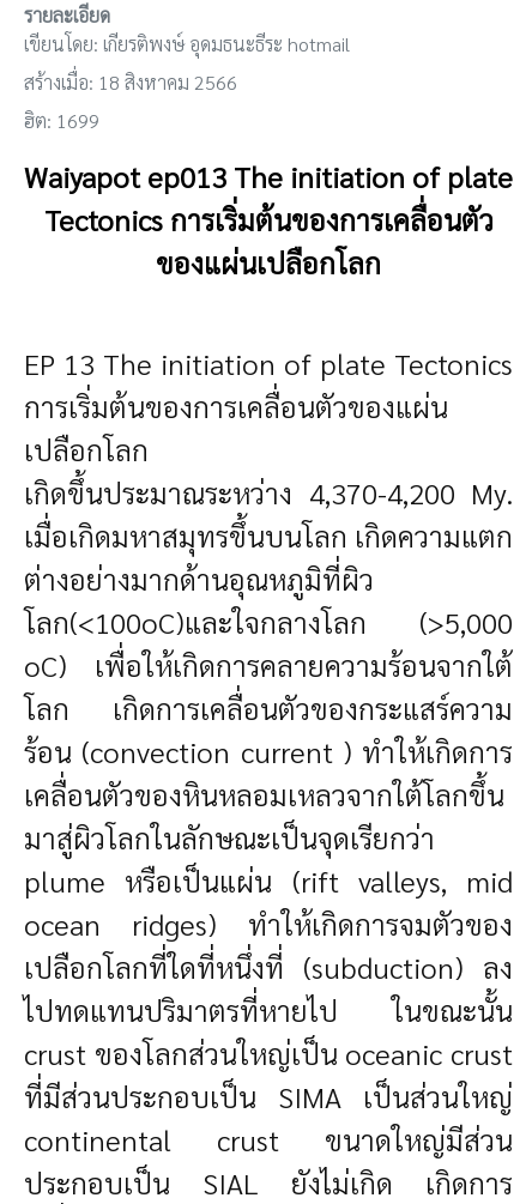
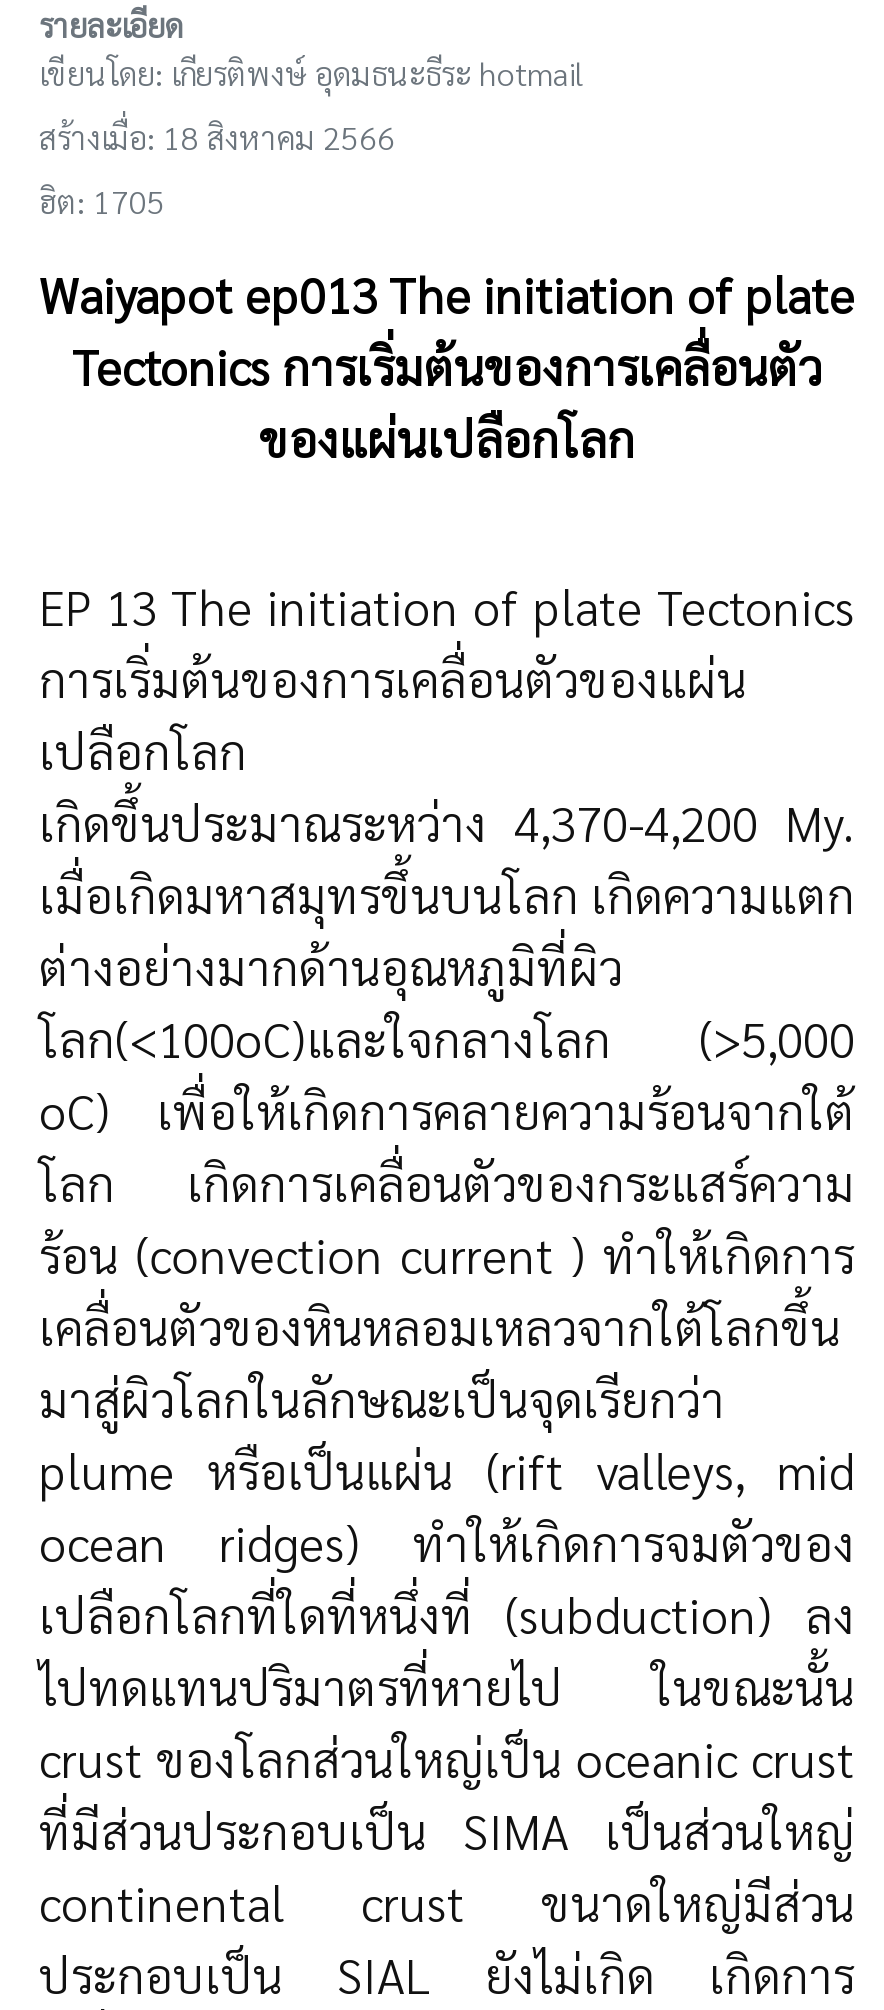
[24,108,99,133] ฮิต: 1699 -> [39,180,165,222] ฮิต: 1705

